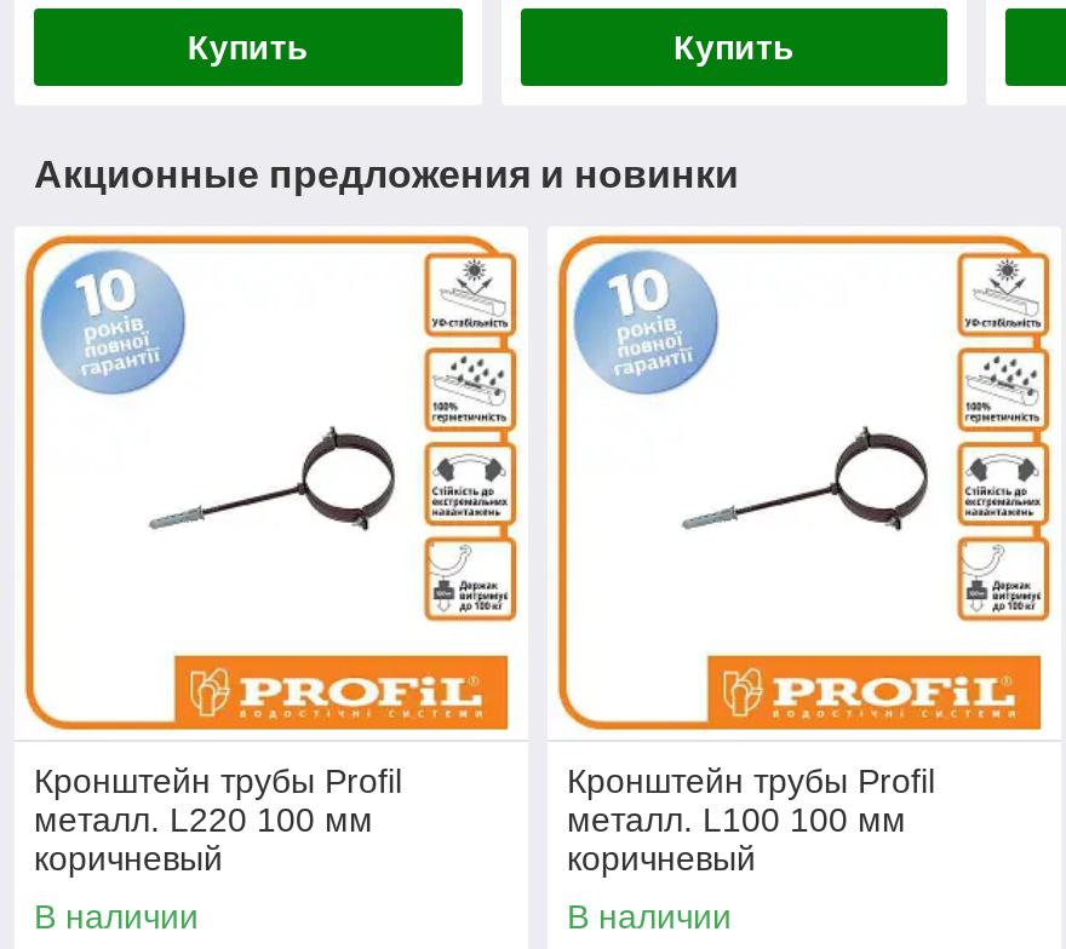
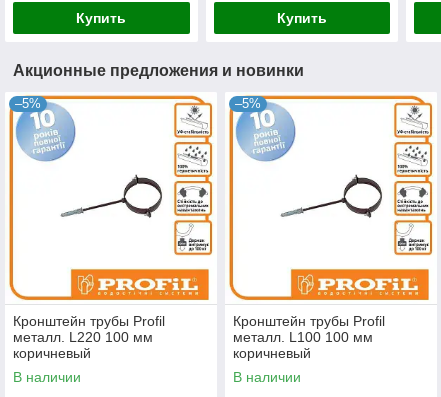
none -> [15,96,41,111] –5%
none -> [235,96,261,111] –5%

